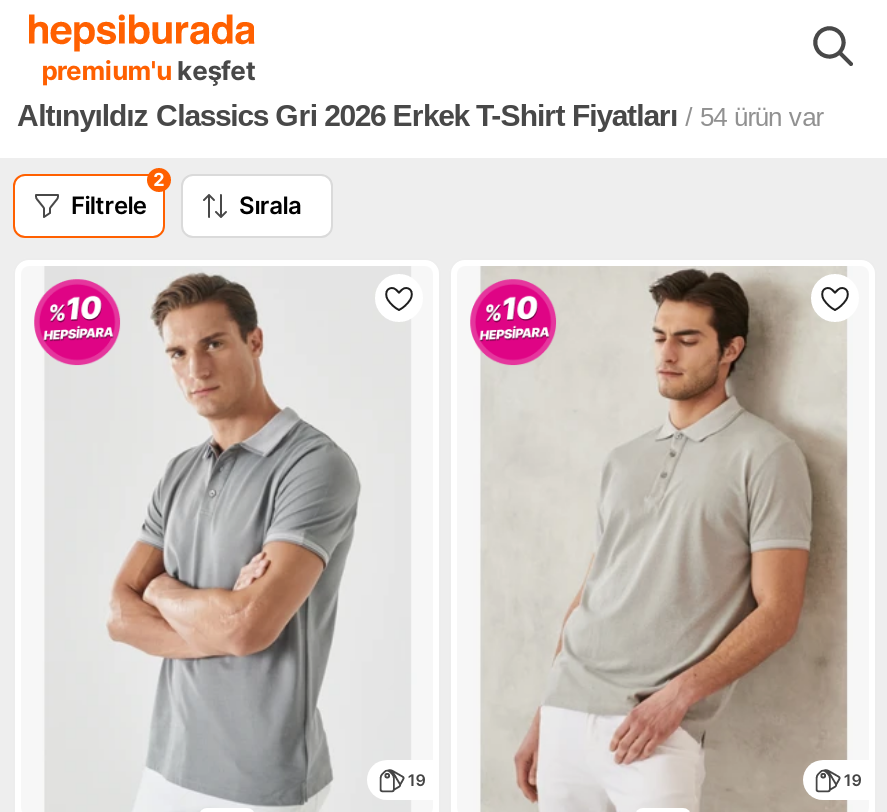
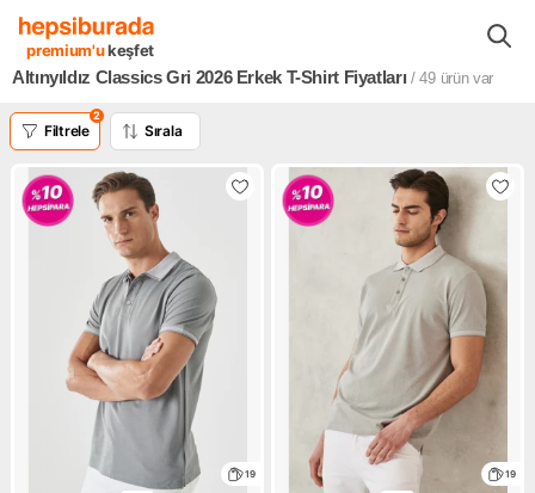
[17,98,823,132] Altınyıldız Classics Gri 2026 Erkek T-Shirt Fiyatları / 54 ürün var -> [12,67,493,87] Altınyıldız Classics Gri 2026 Erkek T-Shirt Fiyatları / 49 ürün var

